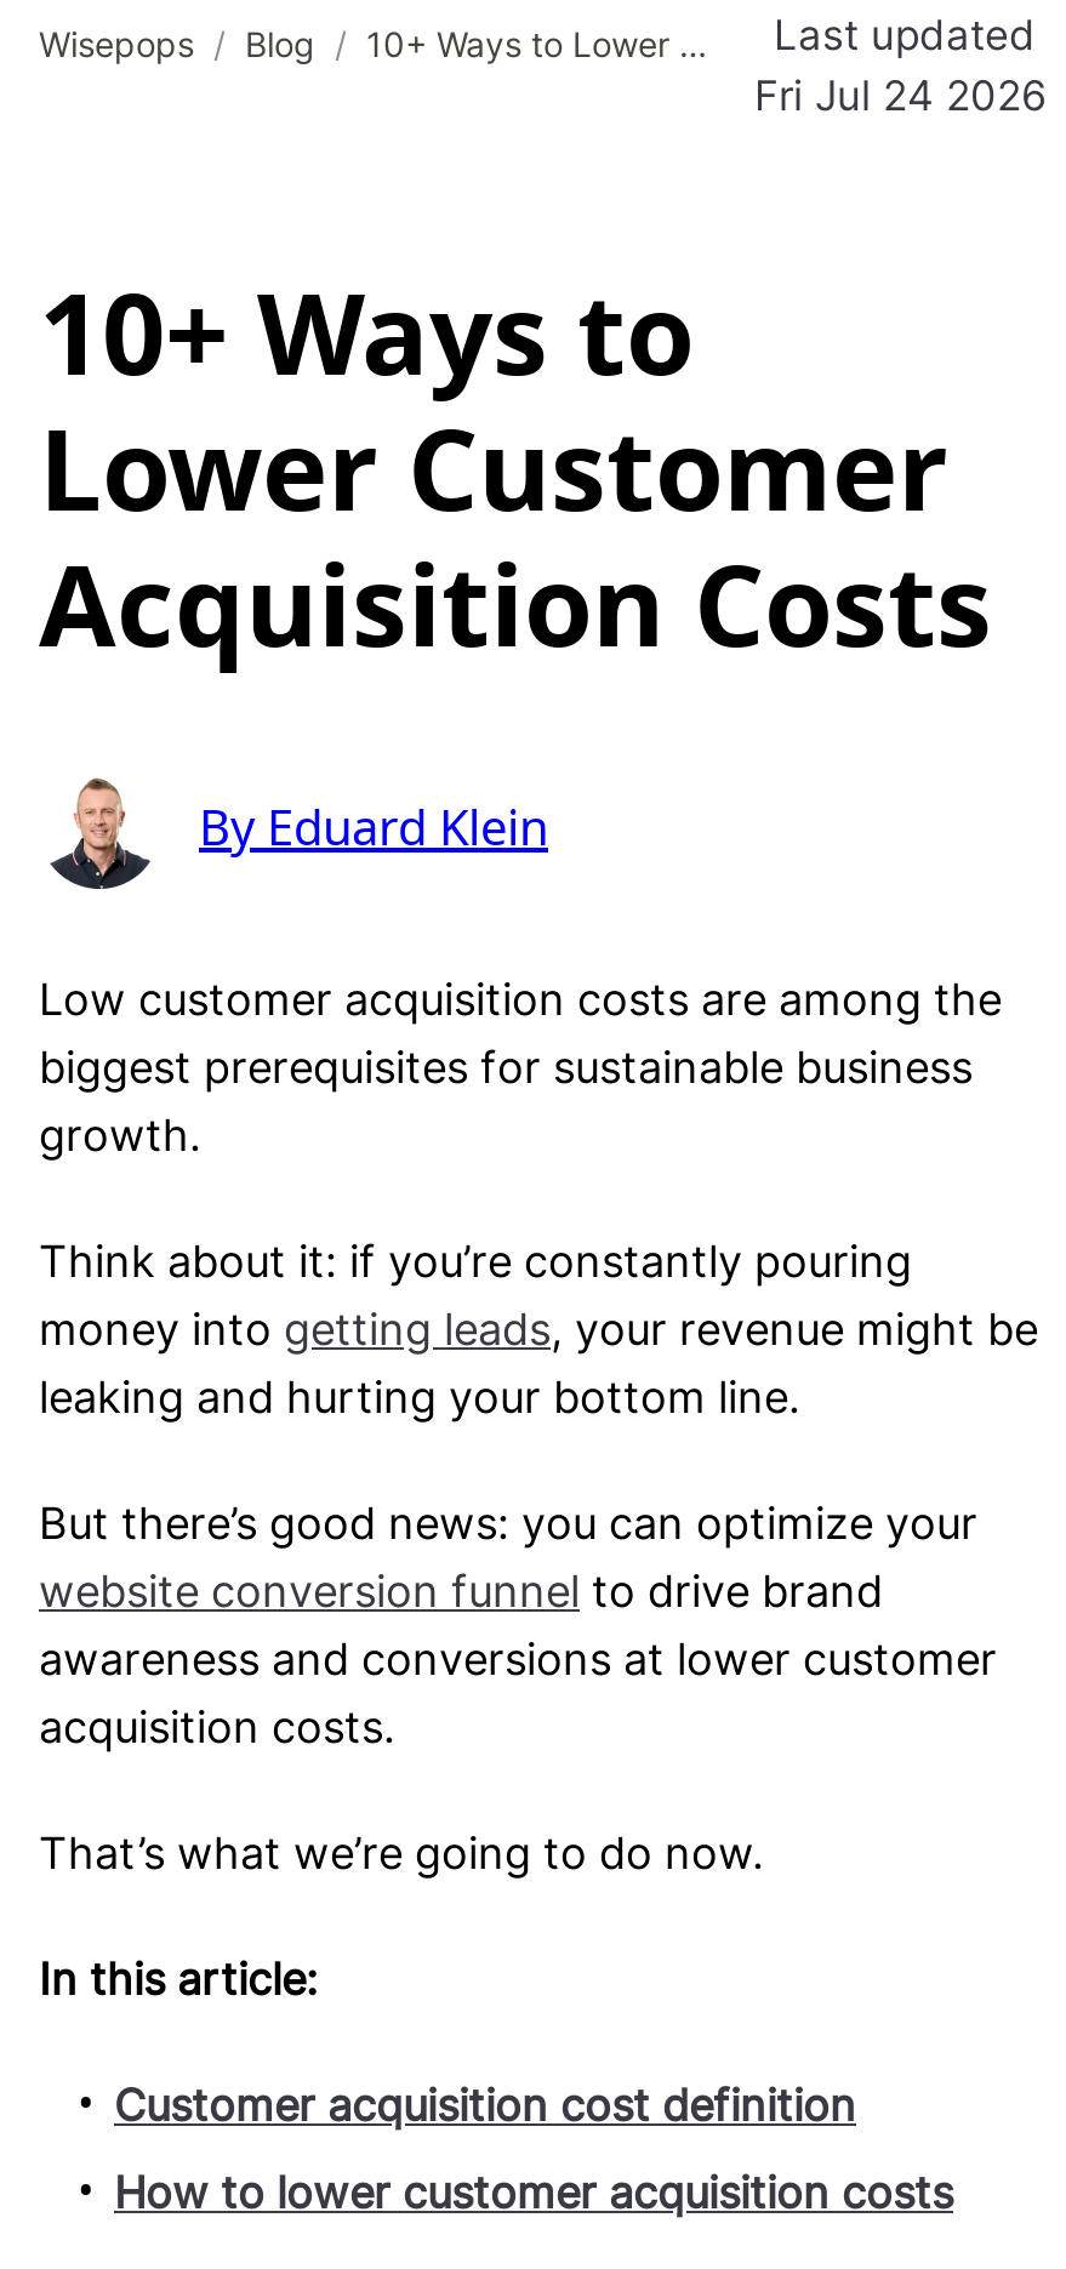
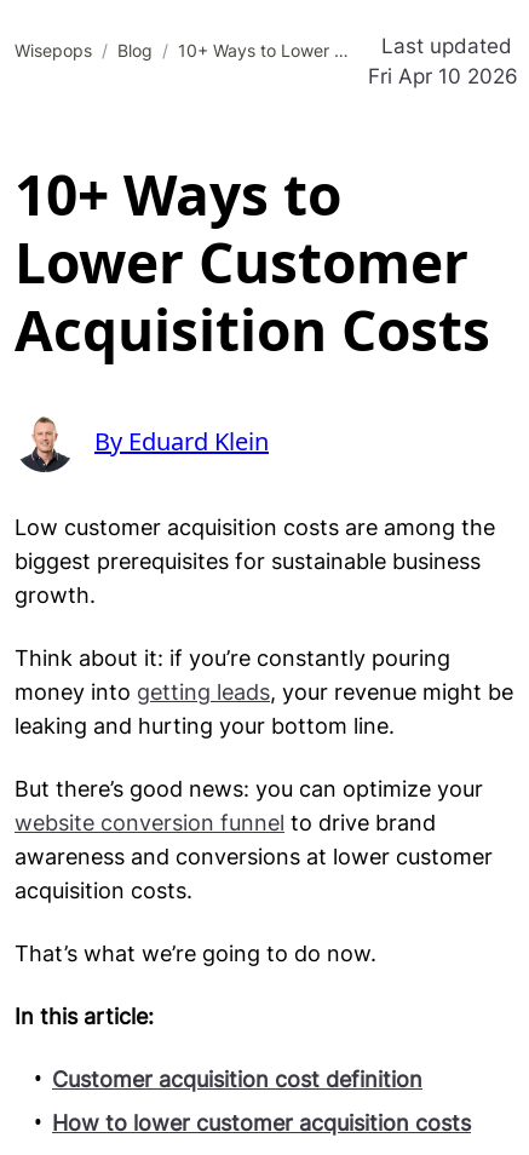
[754,71,1048,120] Fri Jul 24 2026 -> [368,64,518,88] Fri Apr 10 2026

